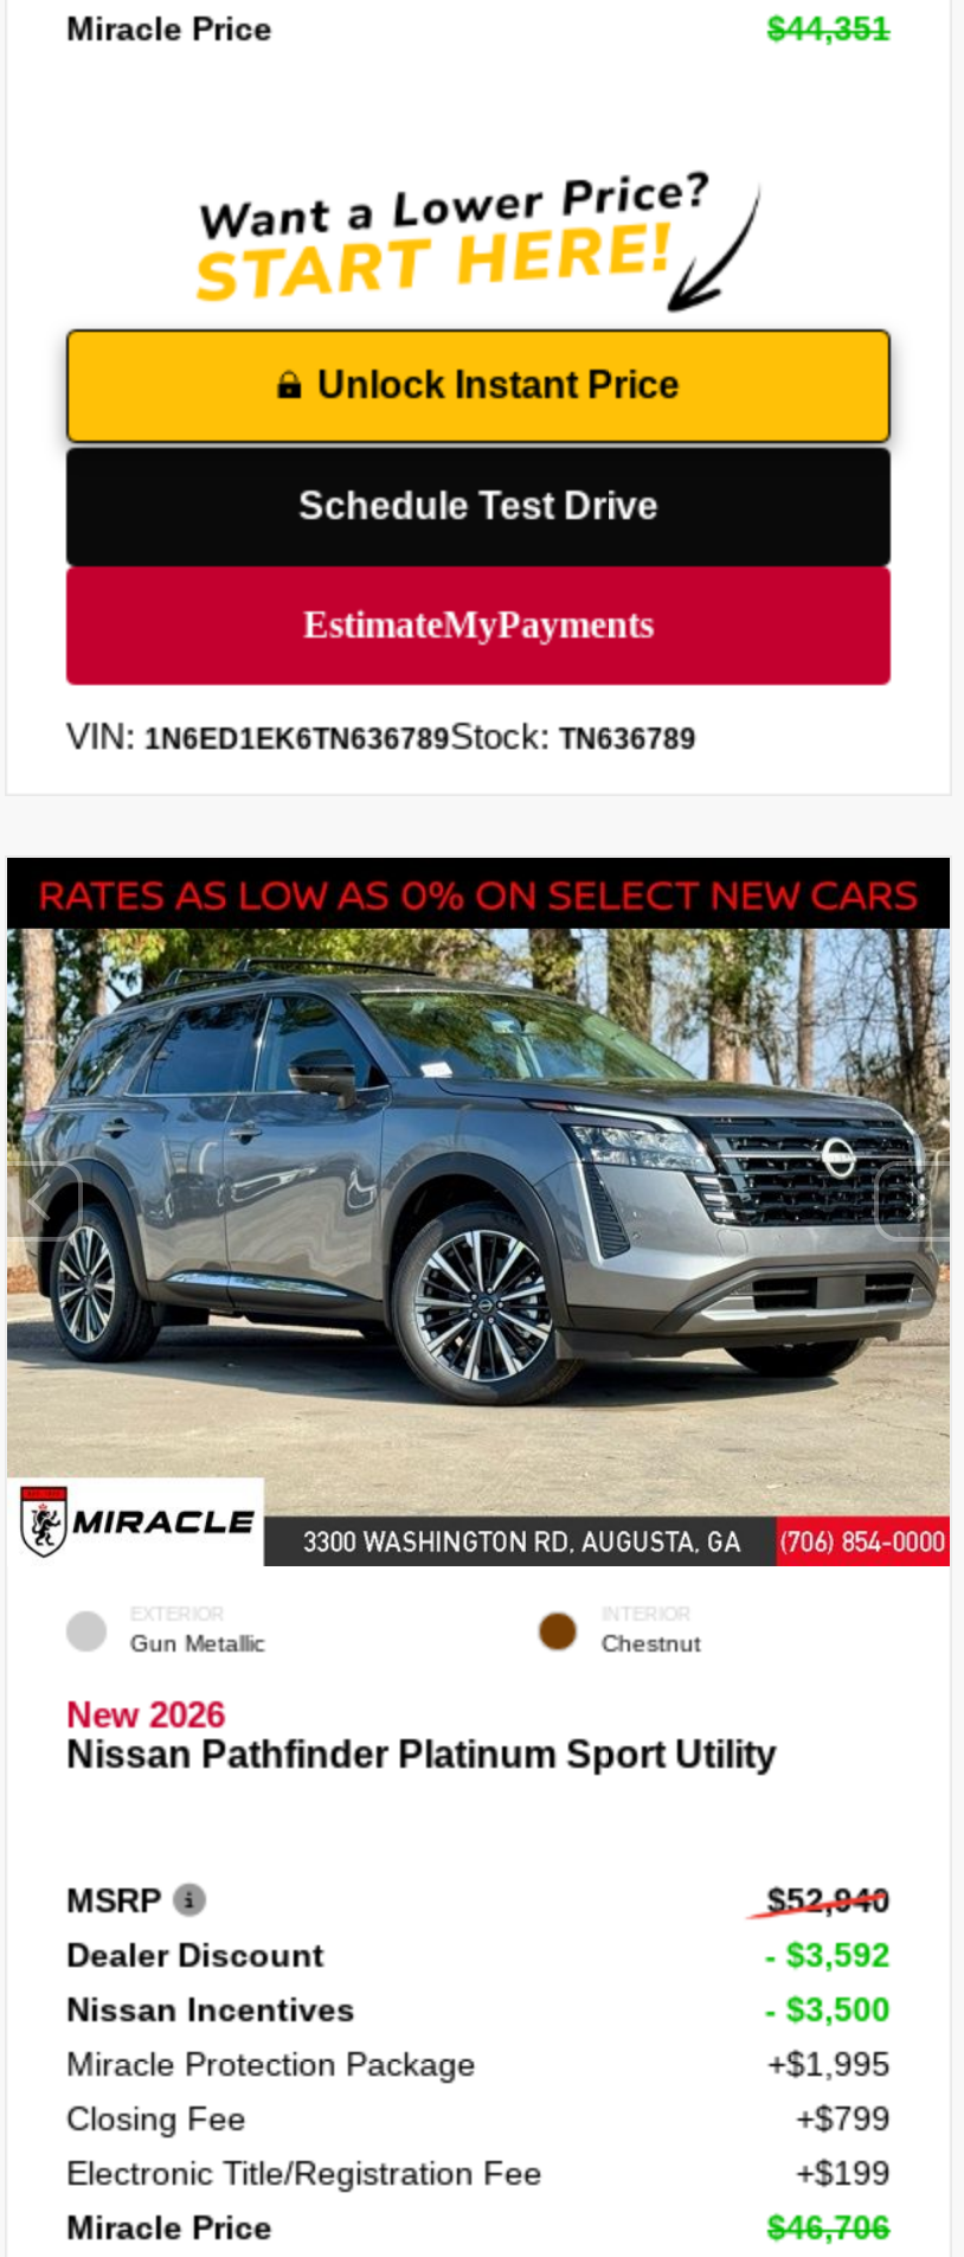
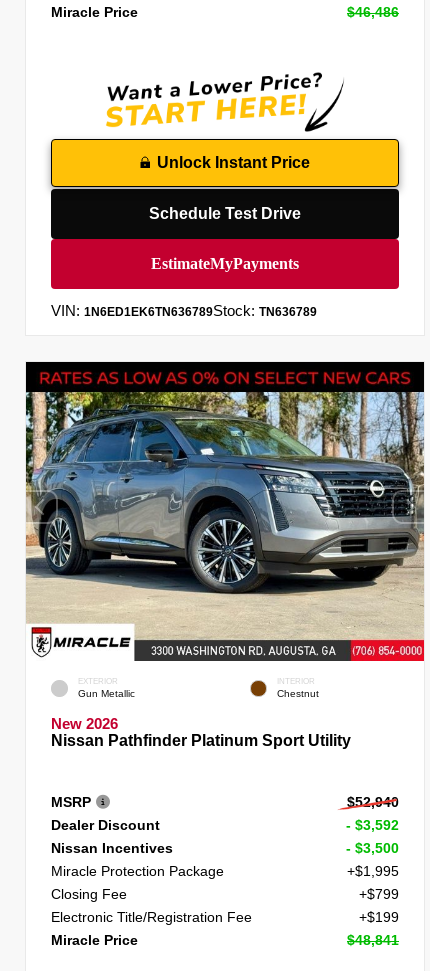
[767,9,891,46] $44,351 -> [347,4,399,20] $46,486
[767,2209,891,2247] $46,706 -> [347,932,399,948] $48,841

